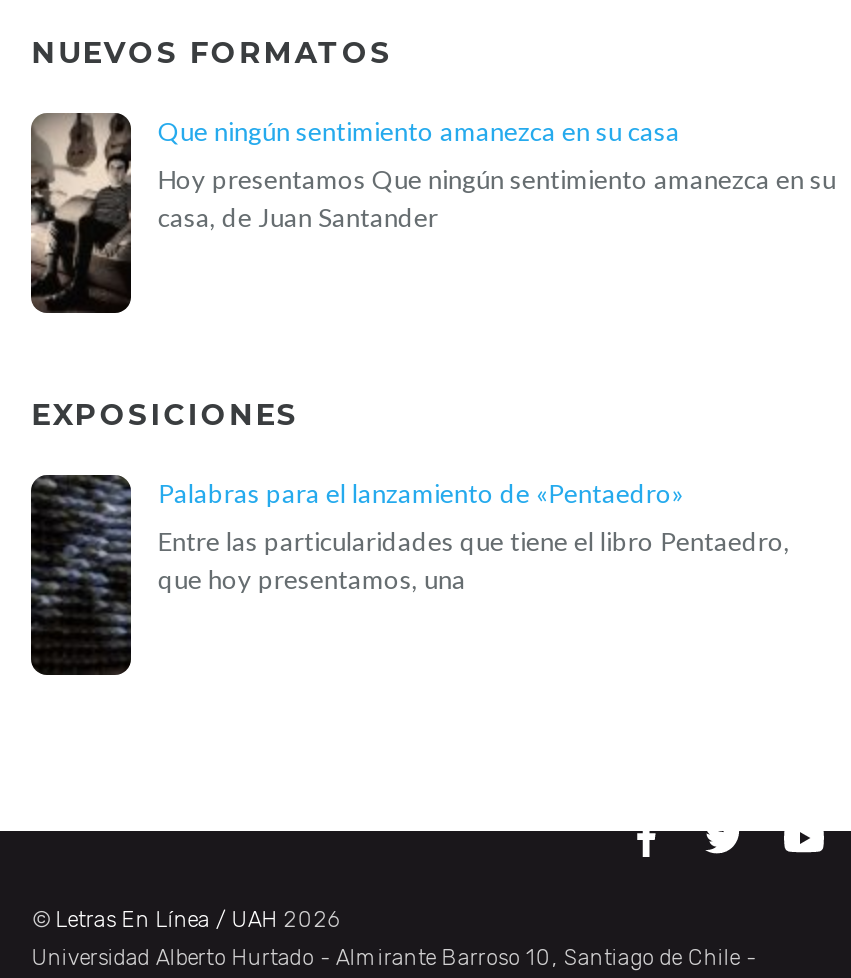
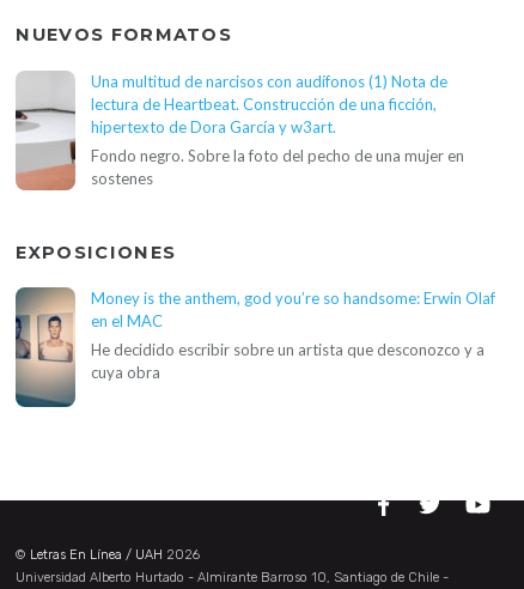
[29,112,680,314] [image] | Que ningún sentimiento amanezca en su casa -> [16,72,448,190] [image] | Una multitud de narcisos con audífonos (1) Nota de | lectura de Heartbeat. Construcción de una ficción, | hipertexto de Dora García y w3art.
[158,162,836,232] Hoy presentamos Que ningún sentimiento amanezca en su | casa, de Juan Santander -> [91,146,465,188] Fondo negro. Sobre la foto del pecho de una mujer en | sostenes
[29,476,684,678] [image] | Palabras para el lanzamiento de «Pentaedro» -> [14,287,496,408] [image] | Money is the anthem, god you’re so handsome: Erwin Olaf | en el MAC
[158,525,790,595] Entre las particularidades que tiene el libro Pentaedro, | que hoy presentamos, una -> [91,340,485,382] He decidido escribir sobre un artista que desconozco y a | cuya obra

